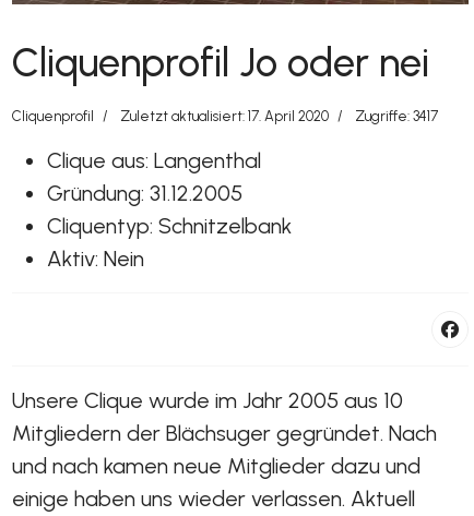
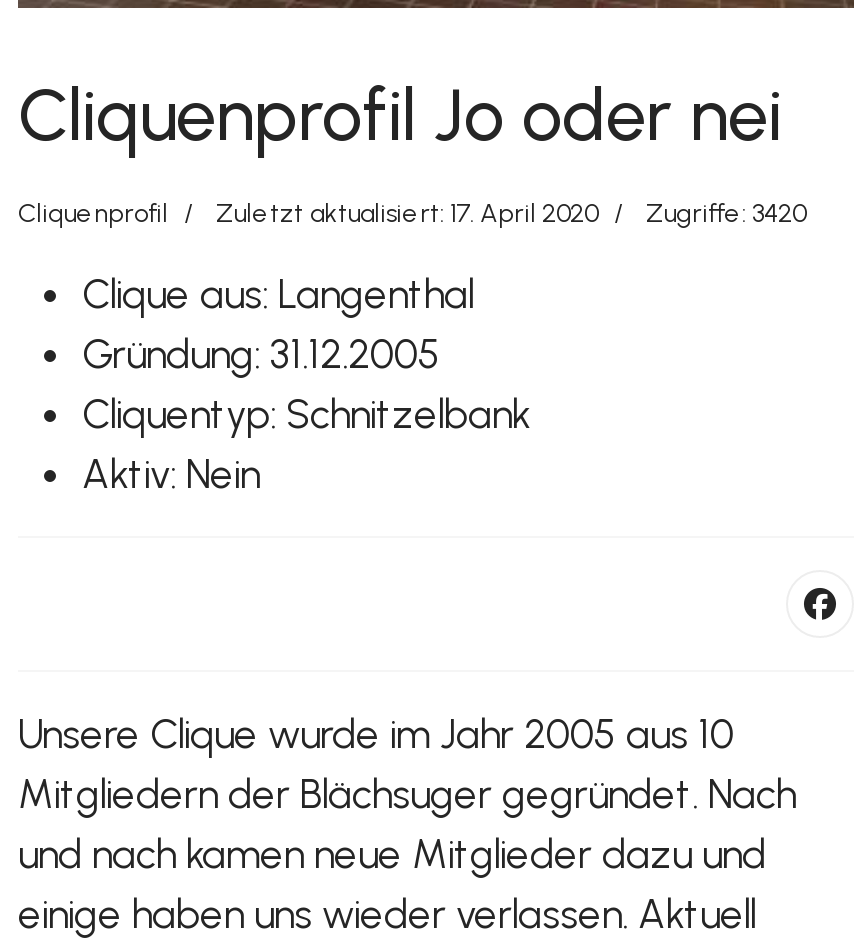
[12,108,438,124] Cliquenprofil Zuletzt aktualisiert: 17. April 2020 Zugriffe: 3417 -> [18,198,806,228] Cliquenprofil Zuletzt aktualisiert: 17. April 2020 Zugriffe: 3420

